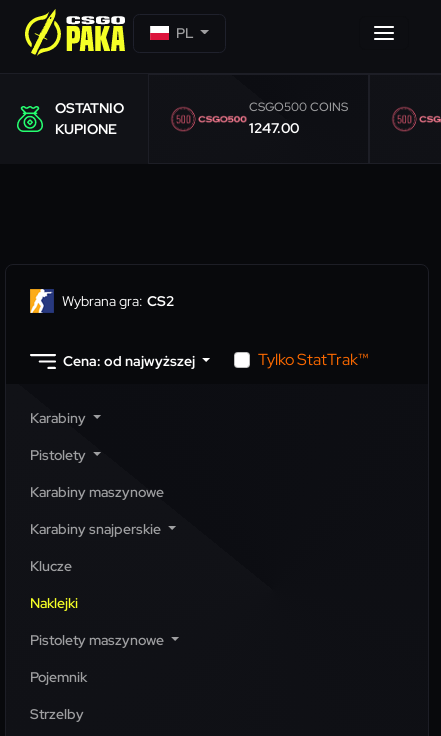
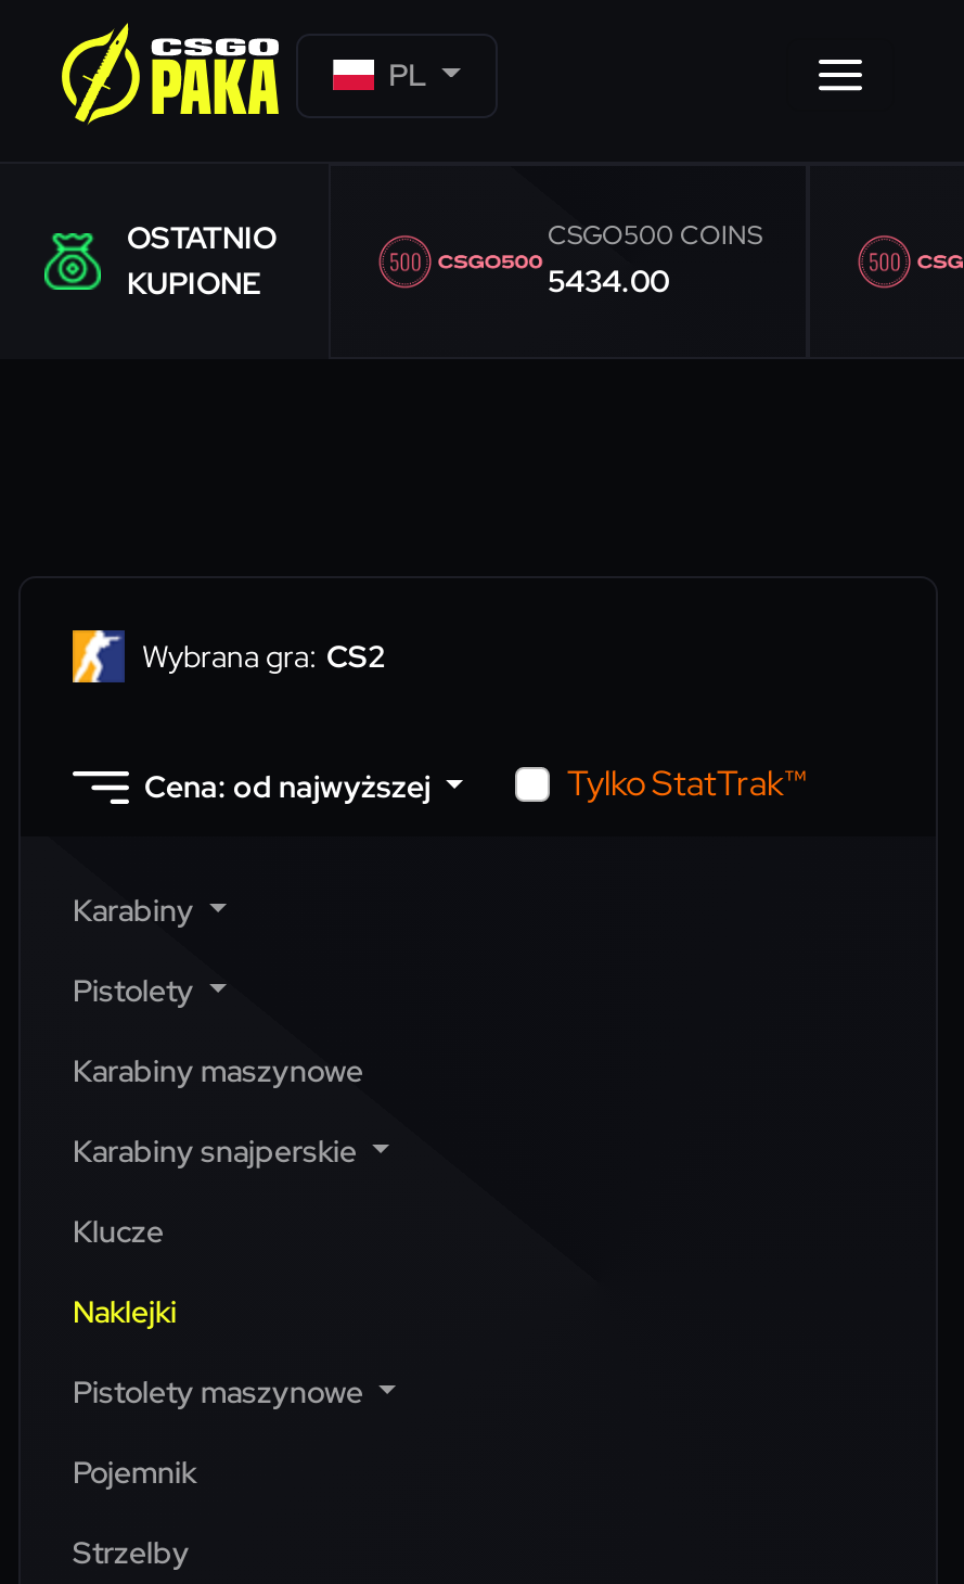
[249,119,299,137] 1247.00 -> [548,262,669,301] 5434.00

